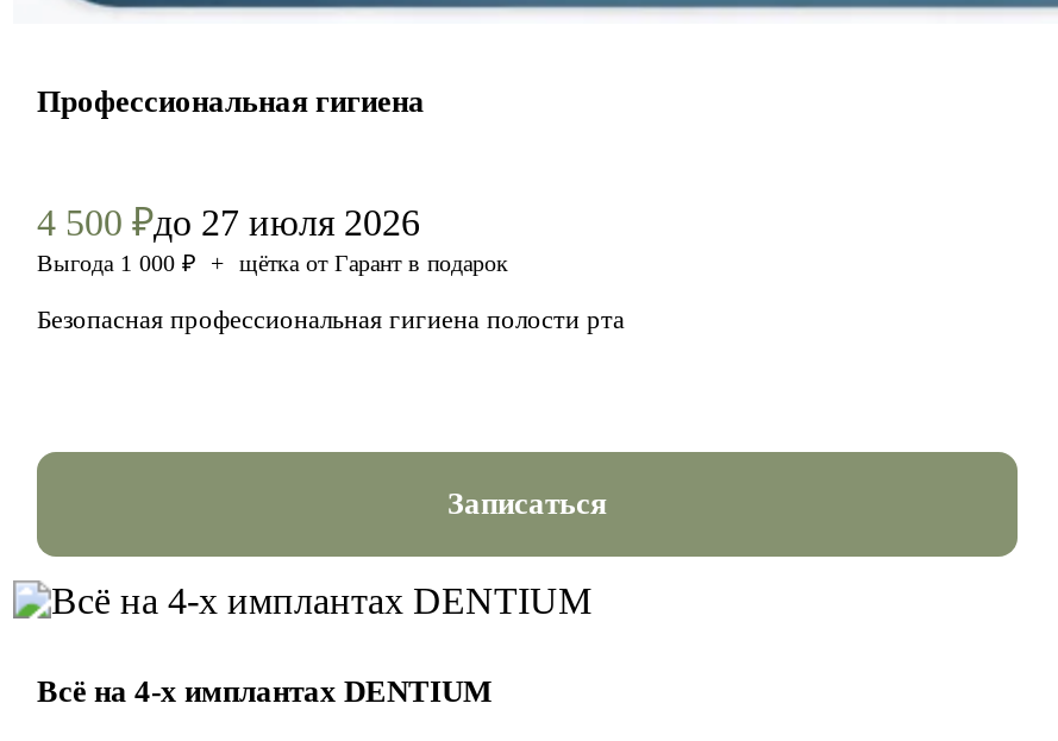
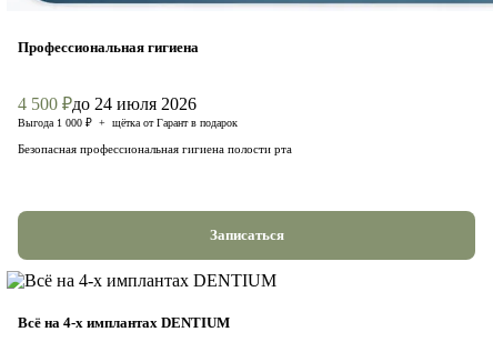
[37,203,420,243] 4 500 ₽до 27 июля 2026 -> [18,95,197,113] 4 500 ₽до 24 июля 2026

